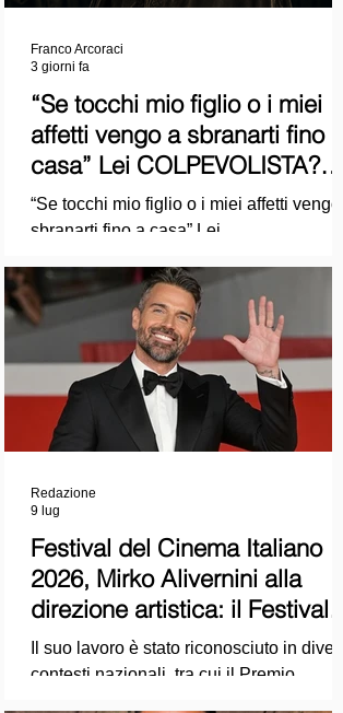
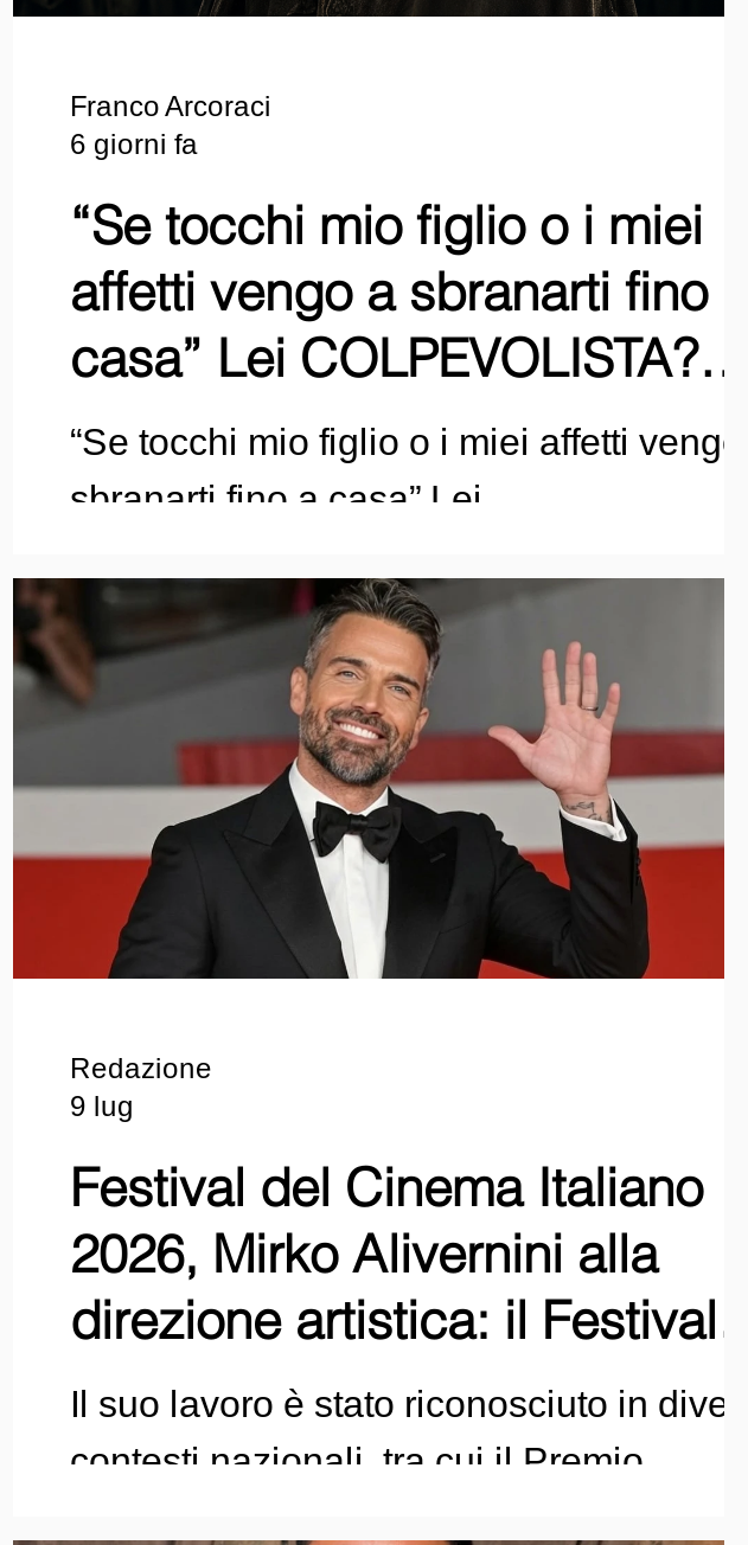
[31,59,90,75] 3 giorni fa -> [70,128,198,162] 6 giorni fa

